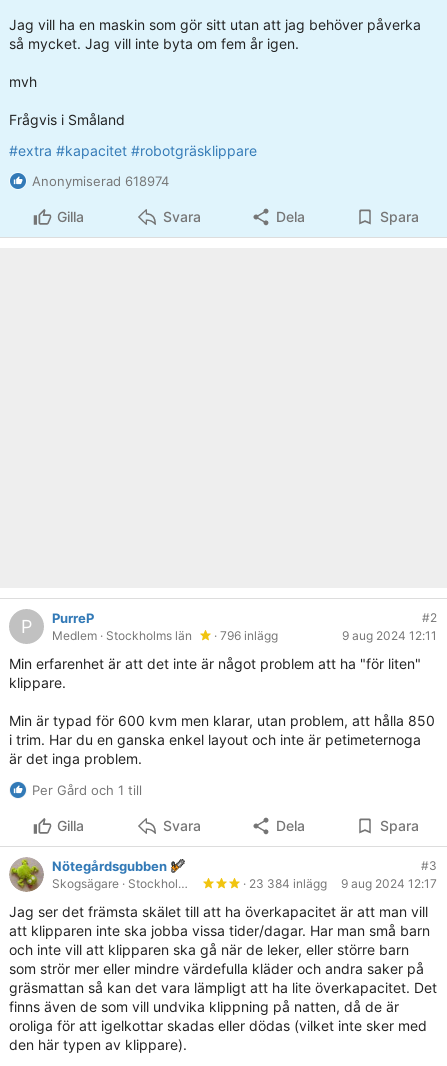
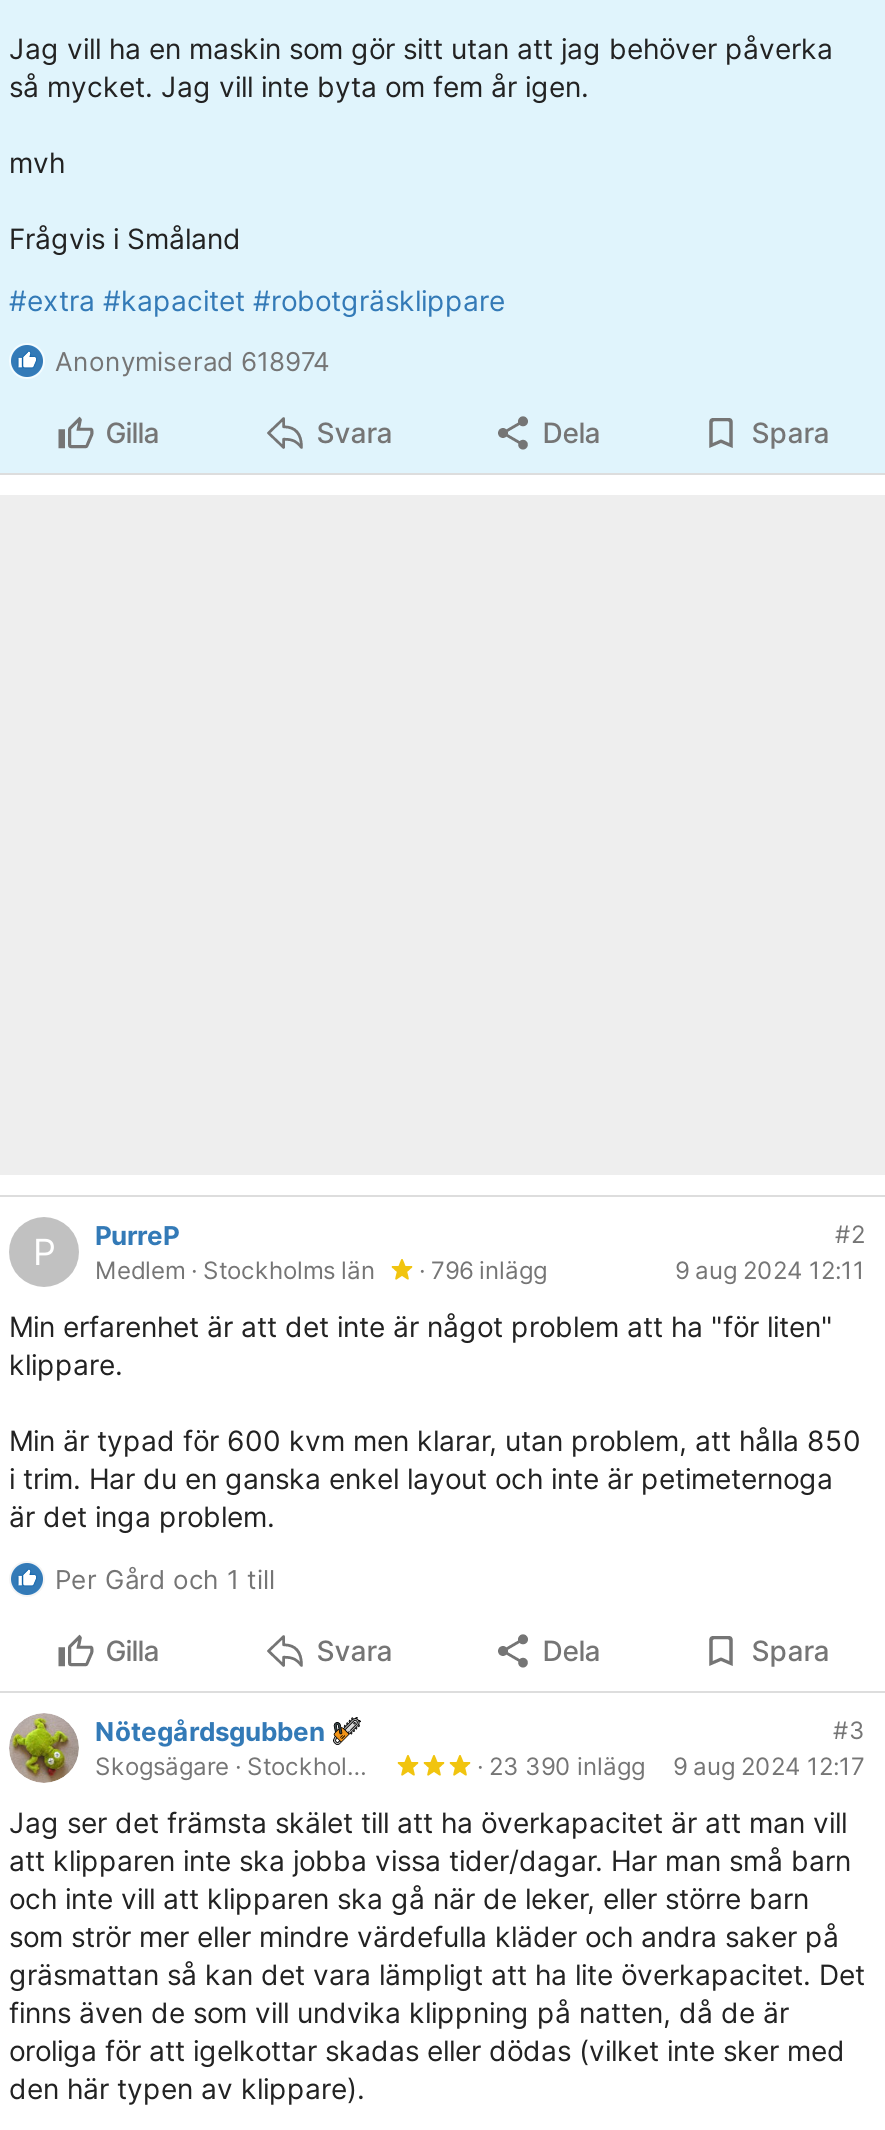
[240,876,437,891] · 23 384 inlägg 9 aug 2024 12:17 -> [471,1751,865,1781] · 23 390 inlägg 9 aug 2024 12:17

